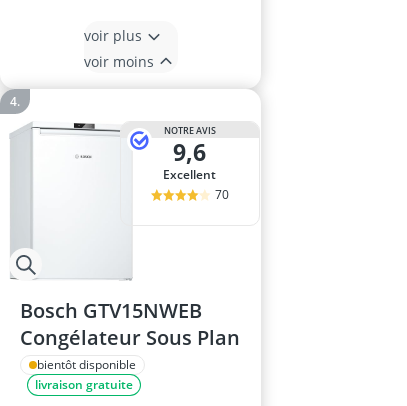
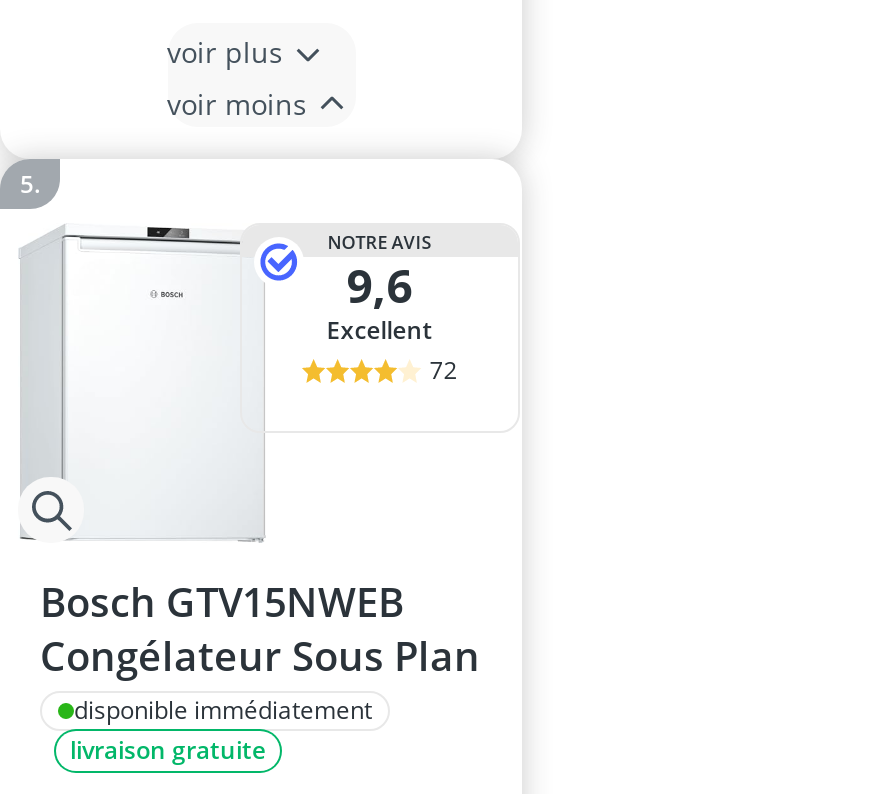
[215,186,229,203] 70 -> [430,353,458,387] 72
[37,356,136,373] bientôt disponible -> [74,693,372,727] disponible immédiatement

